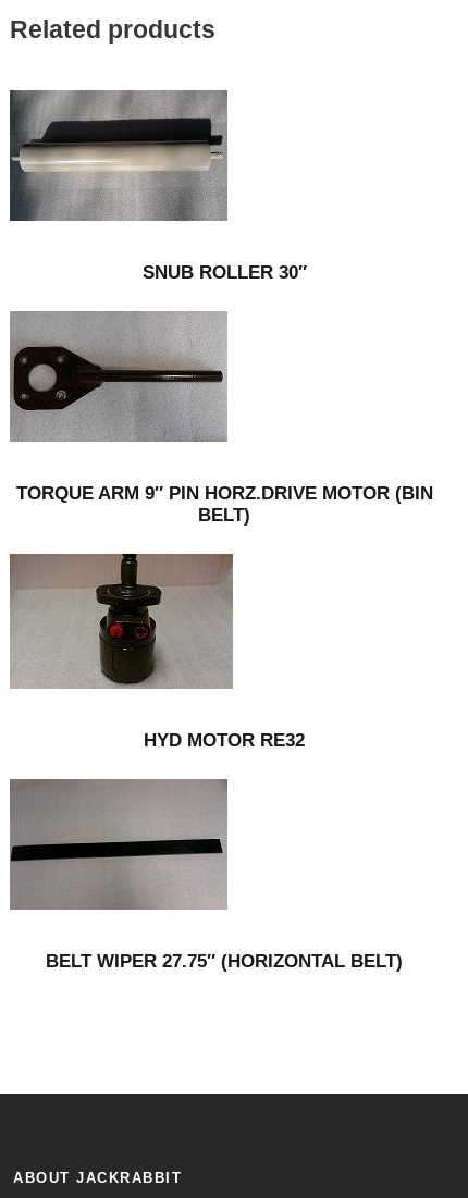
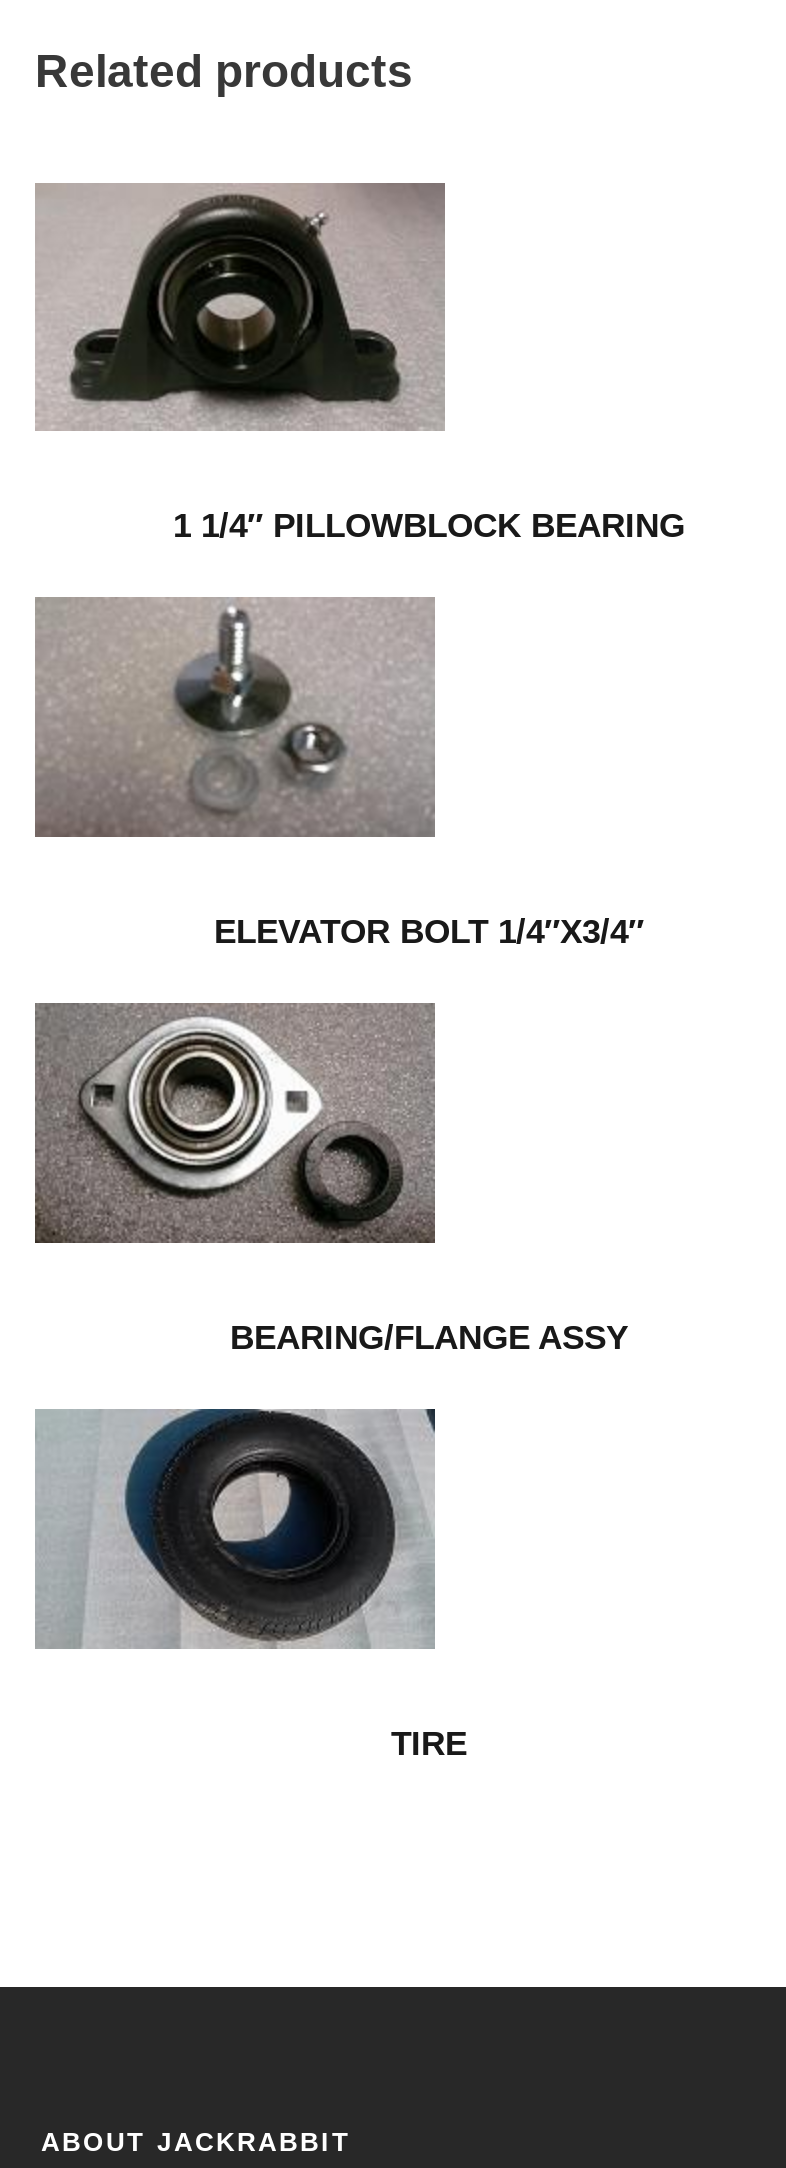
[10,90,306,282] [image] | SNUB ROLLER 30″ -> [35,181,685,544] [image] | 1 1/4″ PILLOWBLOCK BEARING
[10,310,433,525] [image] | TORQUE ARM 9″ PIN HORZ.DRIVE MOTOR (BIN | BELT) -> [33,589,644,950] [image] | ELEVATOR BOLT 1/4″X3/4″
[11,553,305,750] [image] | HYD MOTOR RE32 -> [35,1001,628,1356] [image] | BEARING/FLANGE ASSY
[10,779,403,971] [image] | BELT WIPER 27.75″ (HORIZONTAL BELT) -> [37,1407,467,1762] [image] | TIRE

